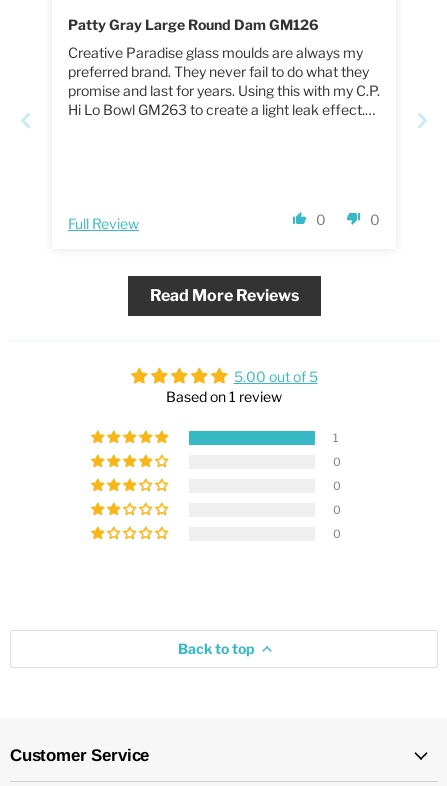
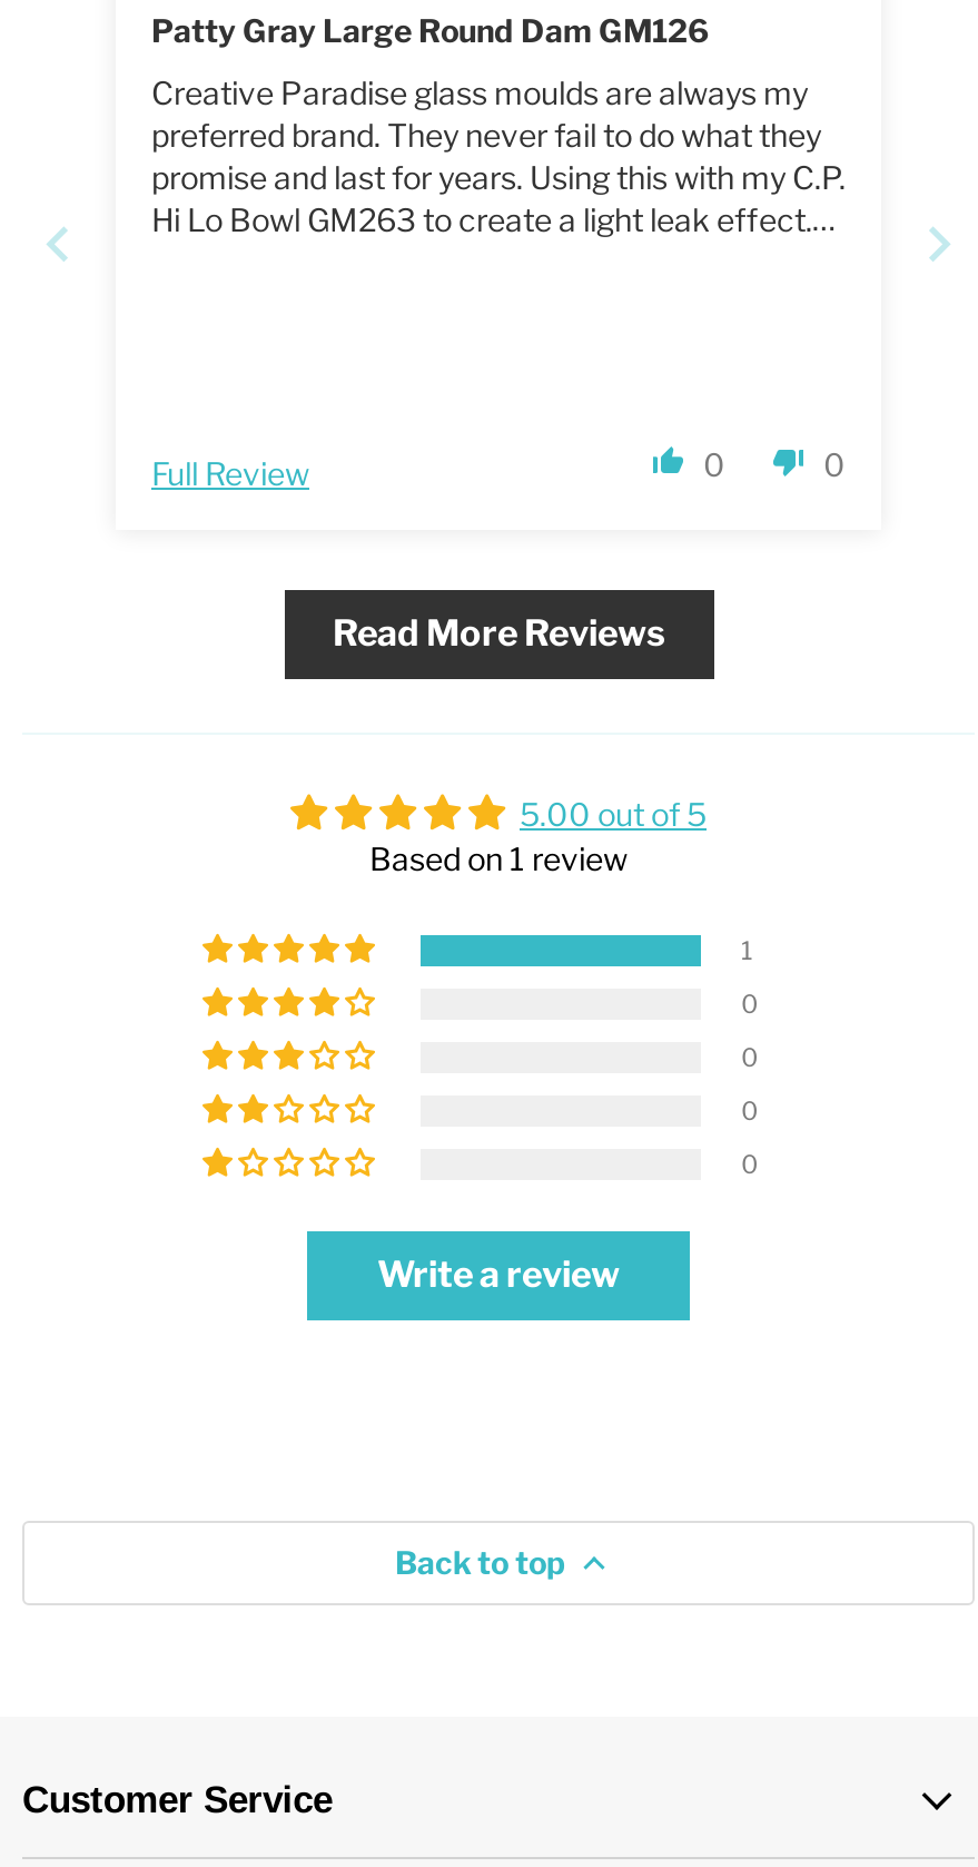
none -> [377,1254,620,1296] Write a review

